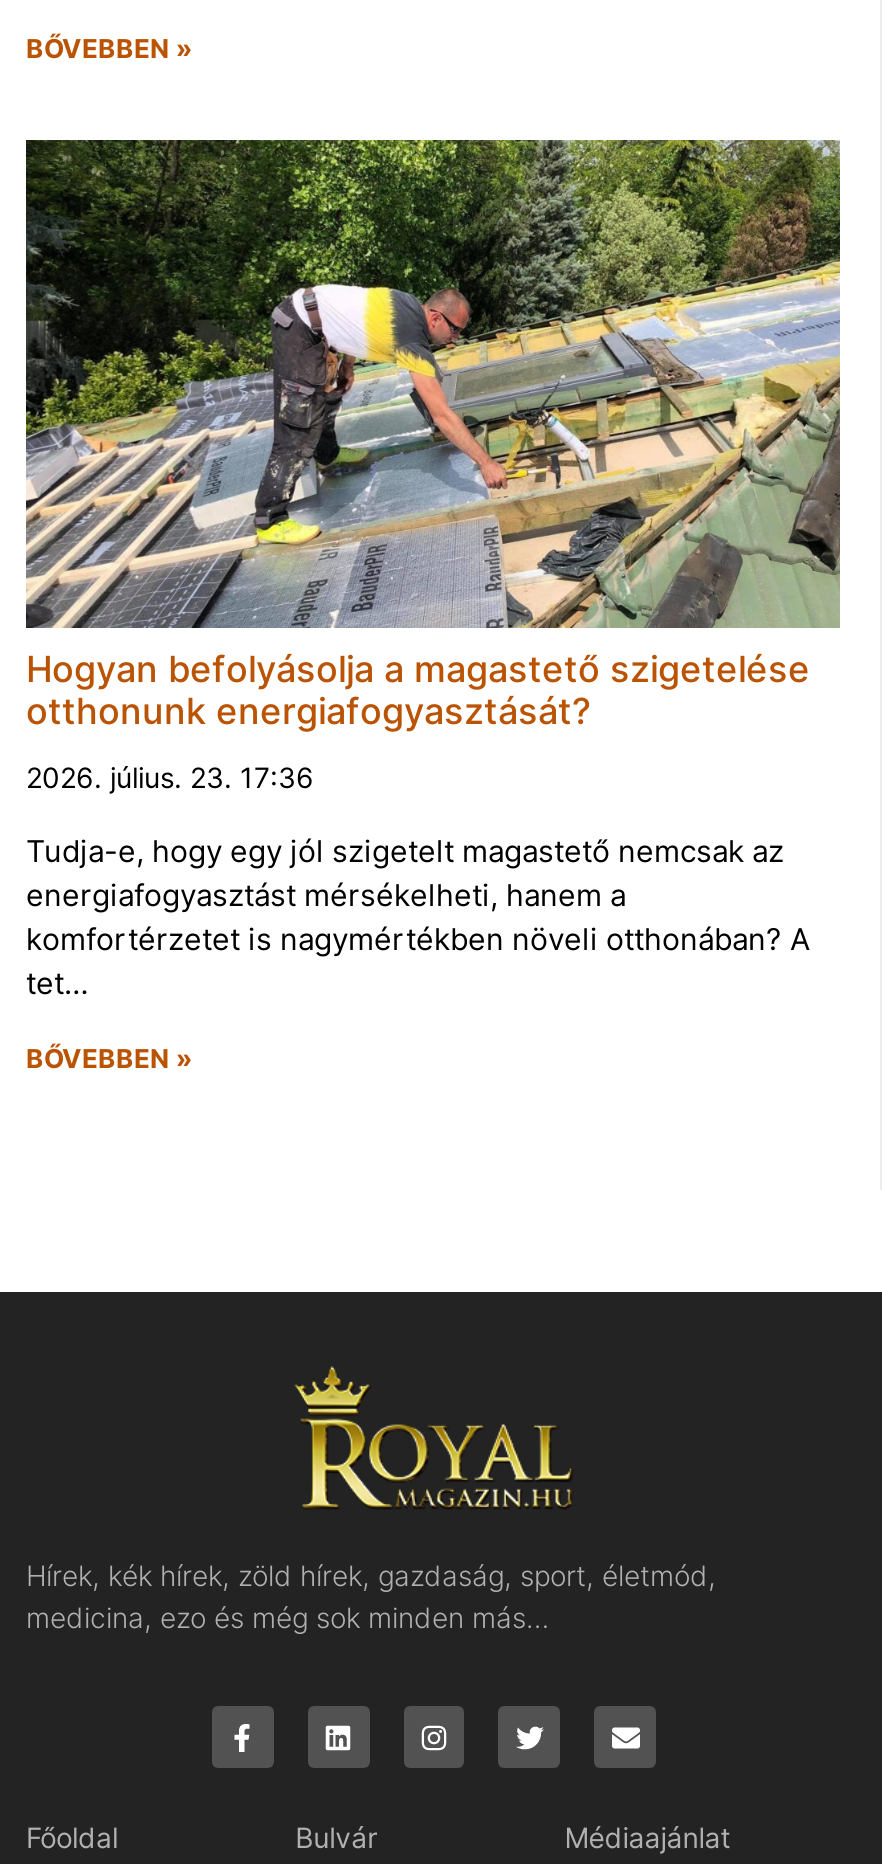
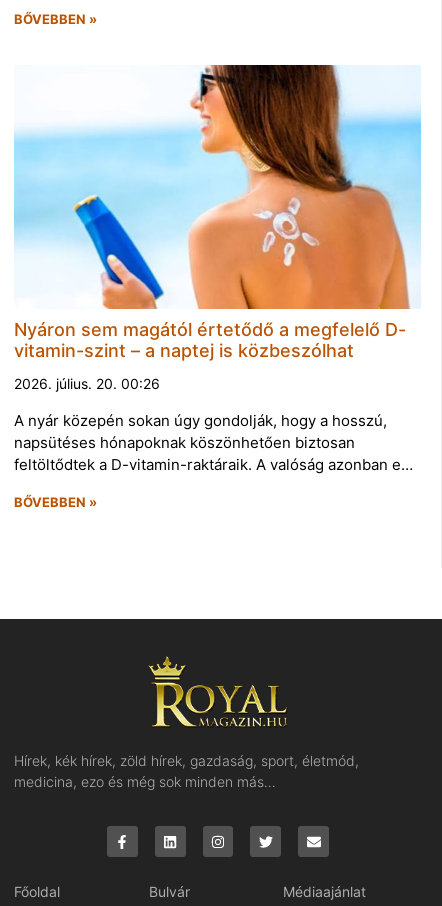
[24,138,842,732] [image] | Hogyan befolyásolja a magastető szigetelése | otthonunk energiafogyasztását? -> [14,64,421,361] [image] | Nyáron sem magától értetődő a megfelelő D- | vitamin-szint – a naptej is közbeszólhat
[26,760,314,794] 2026. július. 23. 17:36 -> [14,375,160,392] 2026. július. 20. 00:26
[26,832,810,1002] Tudja-e, hogy egy jól szigetelt magastető nemcsak az | energiafogyasztást mérsékelheti, hanem a | komfortérzetet is nagymértékben növeli otthonában? A | tet… -> [14,411,413,474] A nyár közepén sokan úgy gondolják, hogy a hosszú, | napsütéses hónapoknak köszönhetően biztosan | feltöltődtek a D-vitamin-raktáraik. A valóság azonban e…

